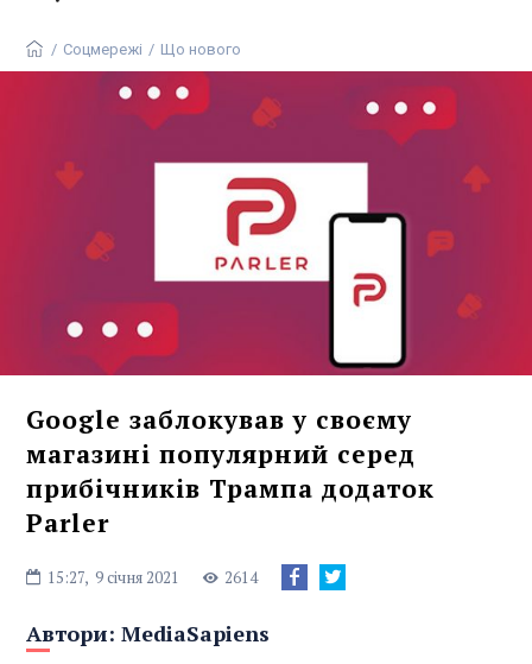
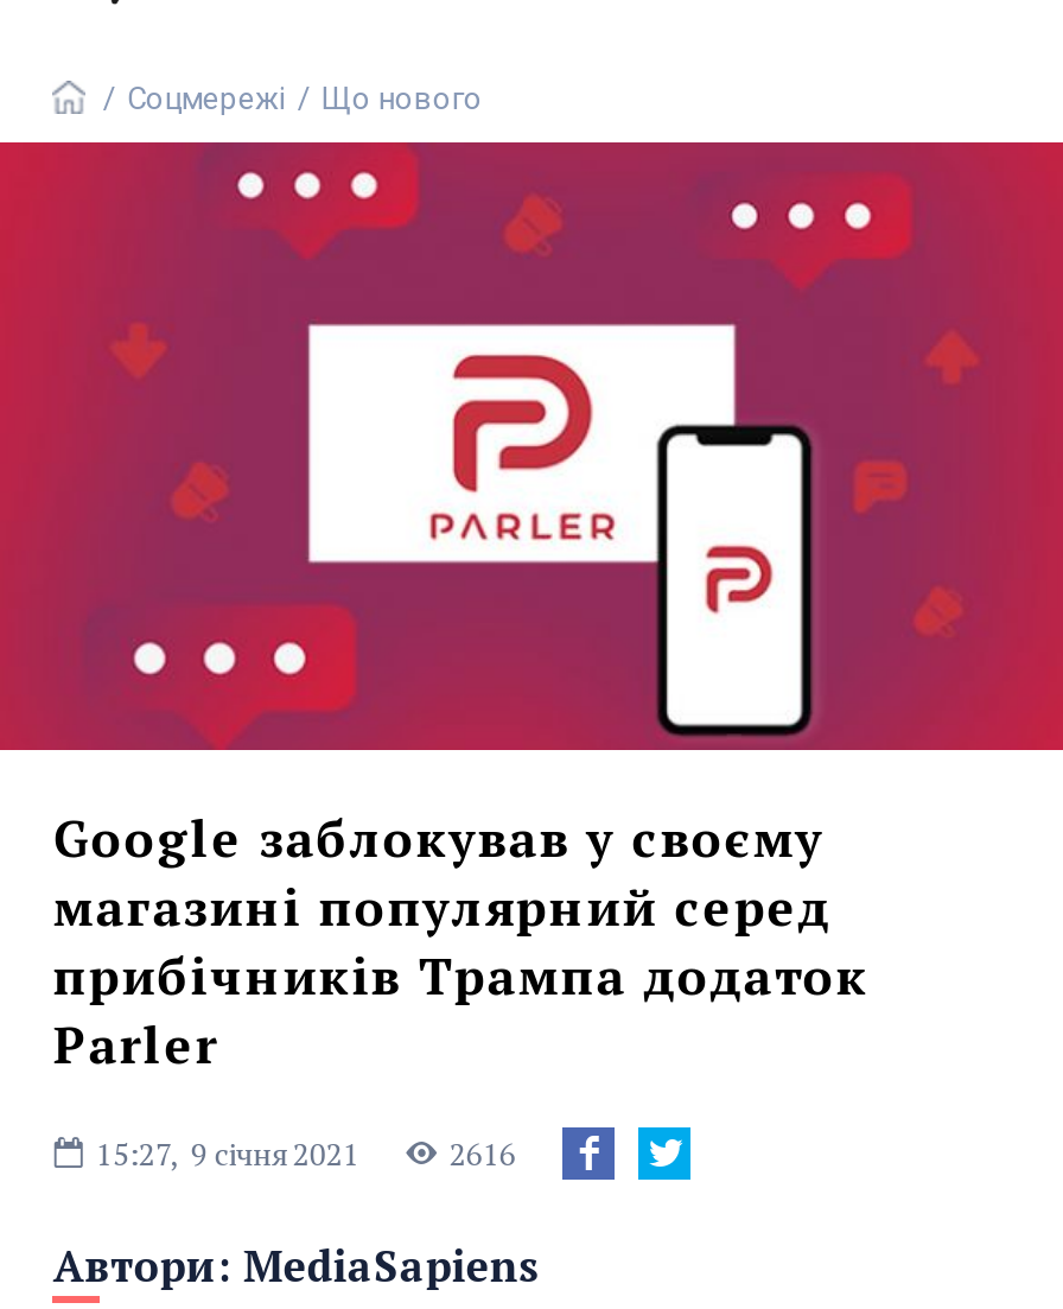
[225,566,258,587] 2614 -> [449,1131,516,1174] 2616

